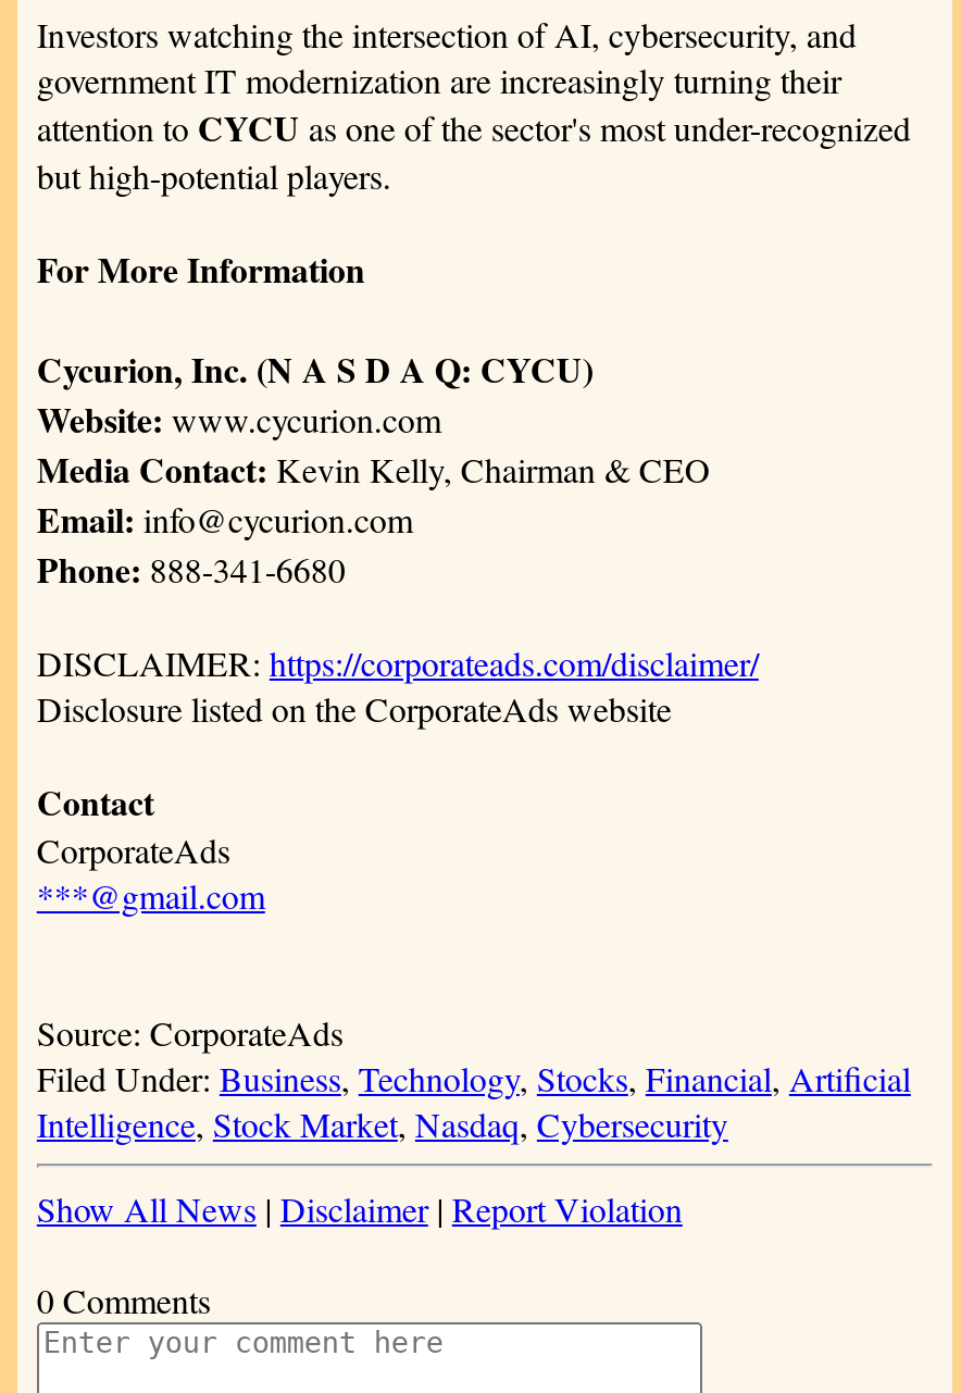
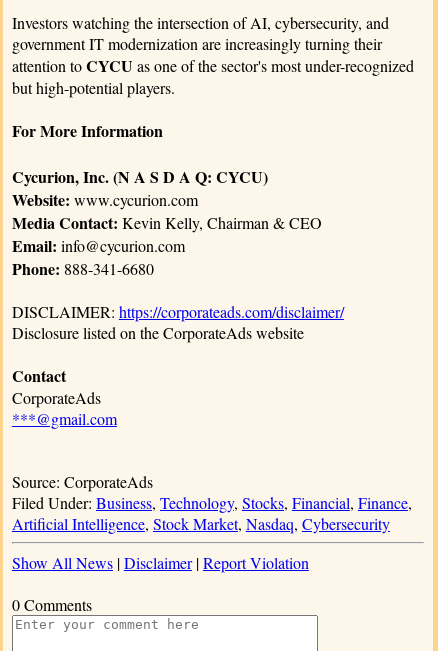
[37,1055,911,1147] Filed Under: Business, Technology, Stocks, Financial, Artificial | Intelligence, Stock Market, Nasdaq, Cybersecurity -> [12,492,412,534] Filed Under: Business, Technology, Stocks, Financial, Finance, | Artificial Intelligence, Stock Market, Nasdaq, Cybersecurity

